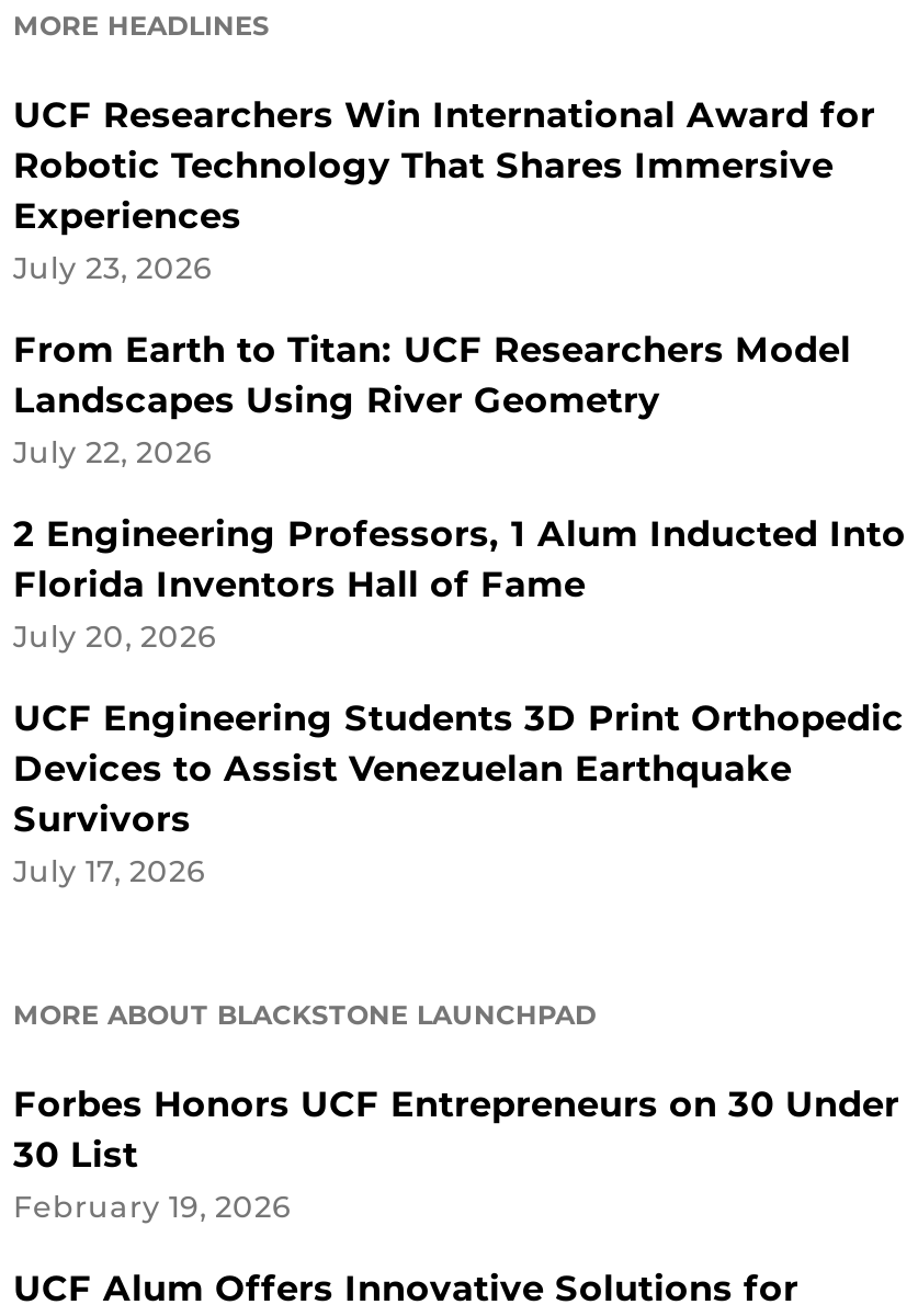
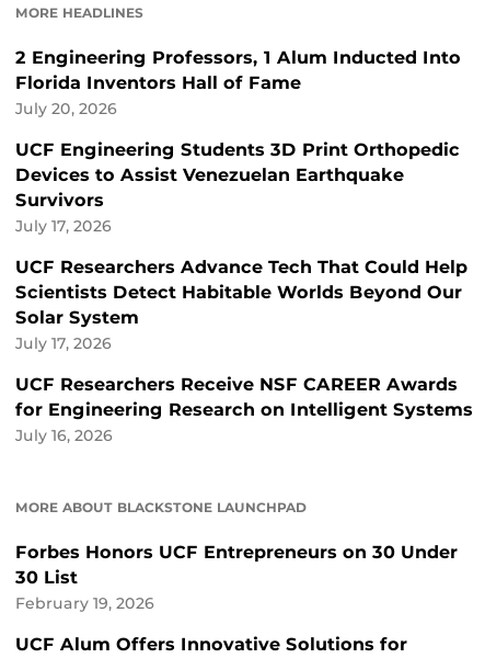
[13,95,875,470] UCF Researchers Win International Award for | Robotic Technology That Shares Immersive | Experiences | July 23, 2026 | From Earth to Titan: UCF Researchers Model | Landscapes Using River Geometry | July 22, 2026 -> none
moved [13,513,906,889] -> [15,47,461,235]: 2 Engineering Professors, 1 Alum Inducted Into | Florida Inventors Hall of Fame | July 20, 2026 | UCF Engineering Students 3D Print Orthopedic | Devices to Assist Venezuelan Earthquake | Survivors | July 17, 2026
none -> [15,257,473,444] UCF Researchers Advance Tech That Could Help | Scientists Detect Habitable Worlds Beyond Our | Solar System | July 17, 2026 | UCF Researchers Receive NSF CAREER Awards | for Engineering Research on Intelligent Systems | July 16, 2026

